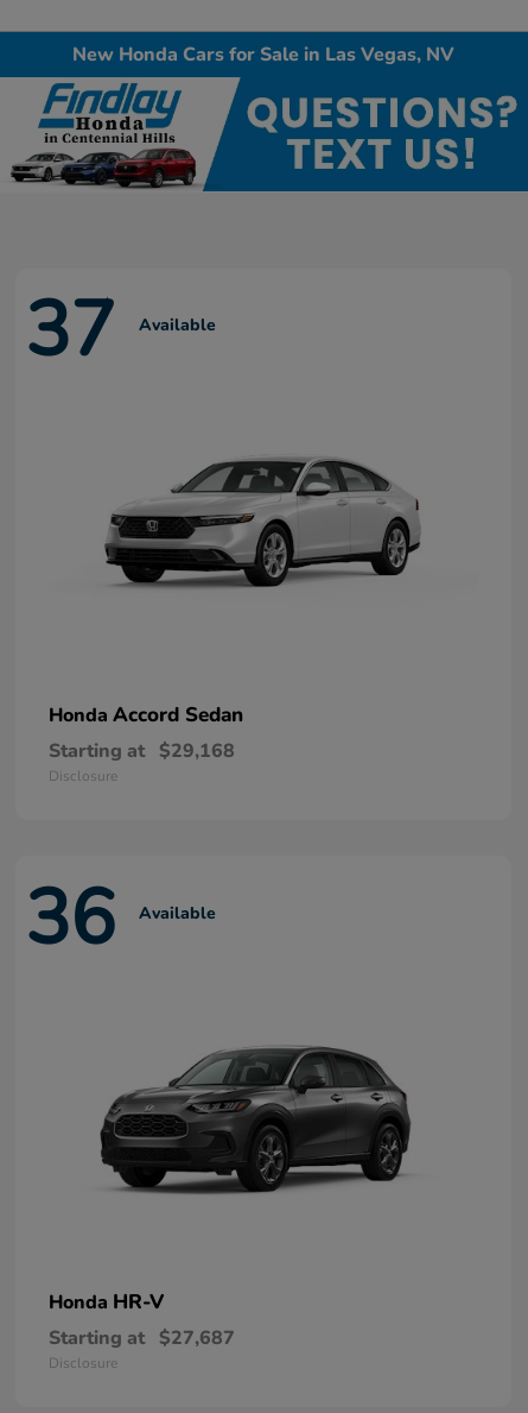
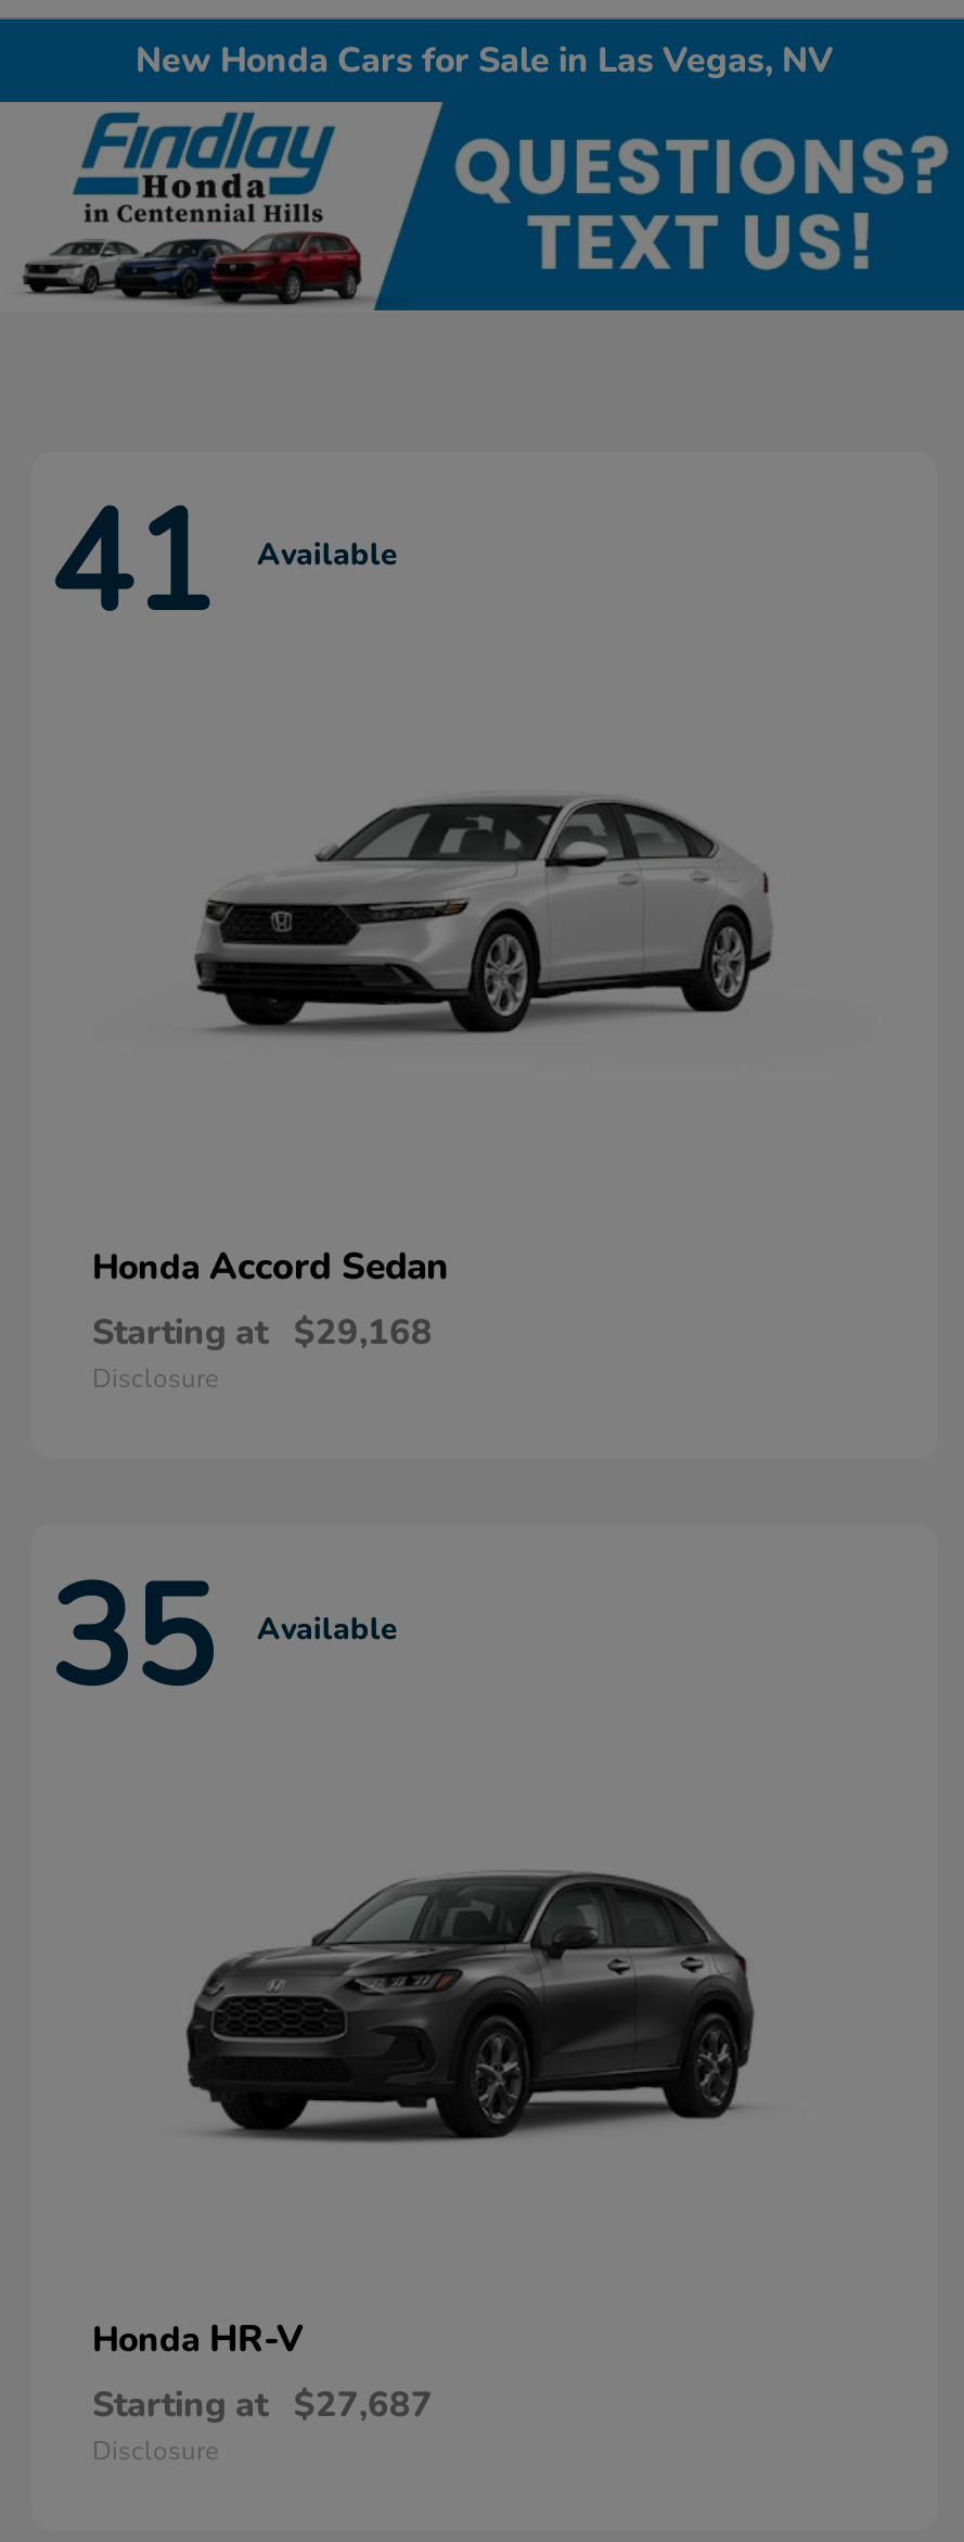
[25,278,216,383] 37 Available -> [49,469,398,660] 41 Available
[25,866,216,970] 36 Available -> [49,1542,398,1733] 35 Available

